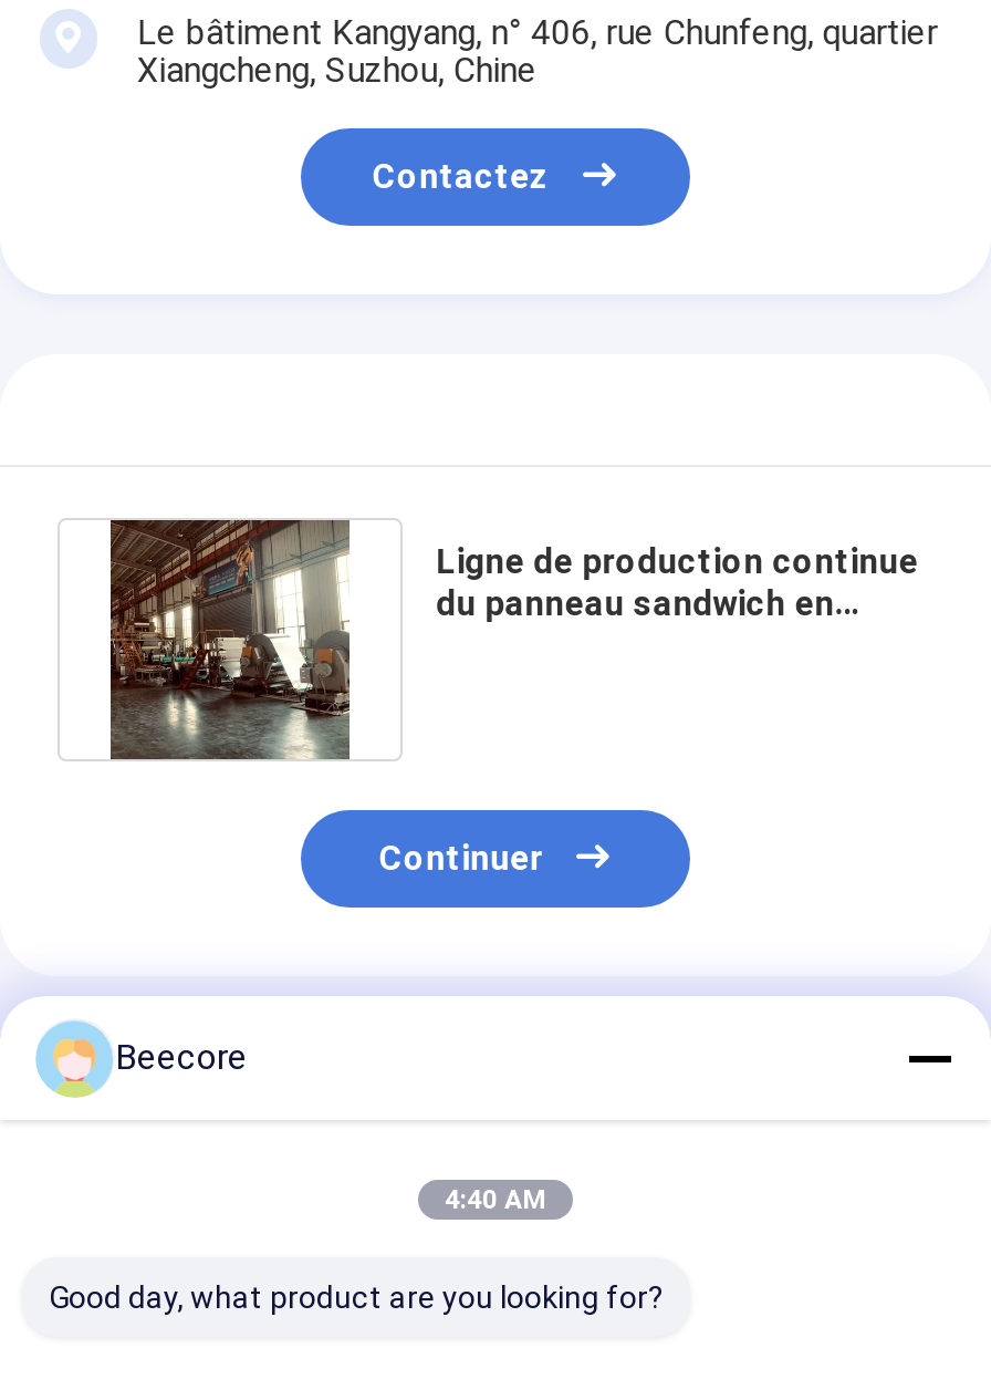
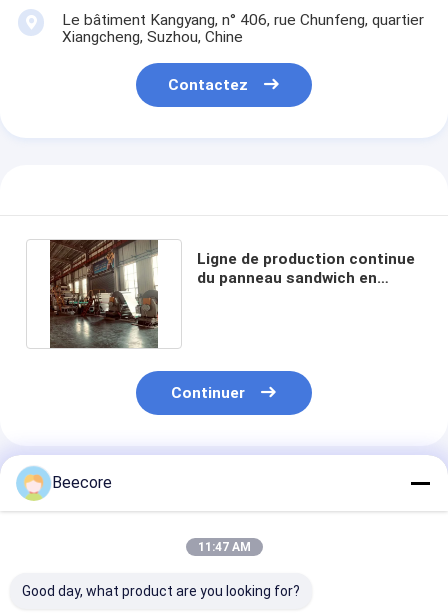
[445,1184,546,1215] 4:40 AM -> [197,540,250,554] 11:47 AM

